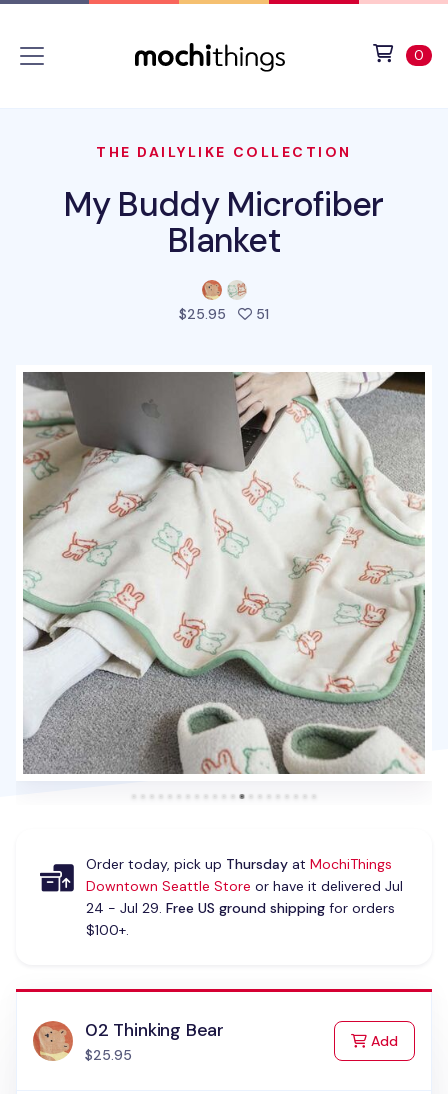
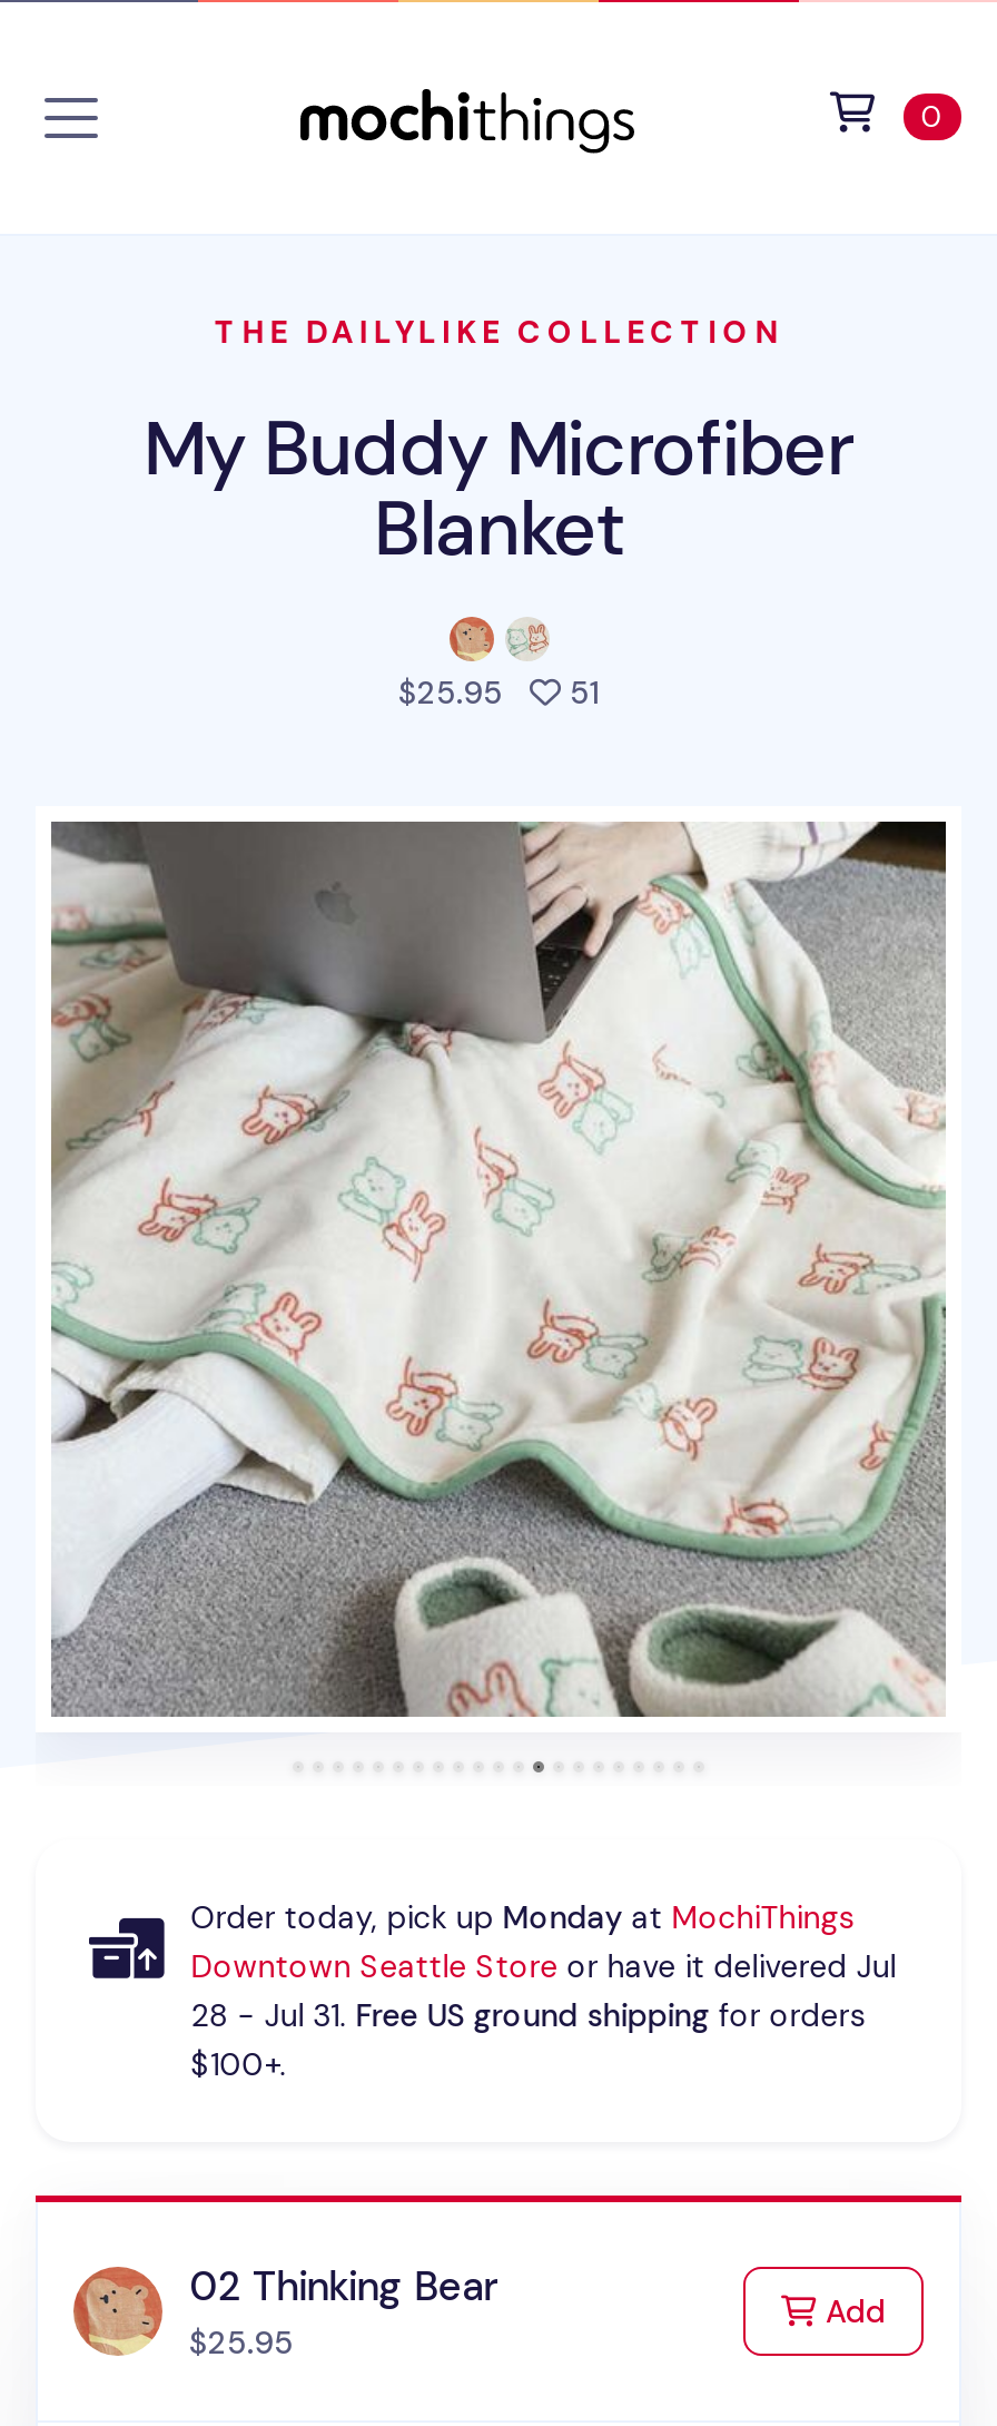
[86,855,392,873] Order today, pick up Thursday at MochiThings -> [191,1897,854,1937] Order today, pick up Monday at MochiThings
[86,899,395,917] 24 - Jul 29. Free US ground shipping for orders -> [191,1995,865,2035] 28 - Jul 31. Free US ground shipping for orders

